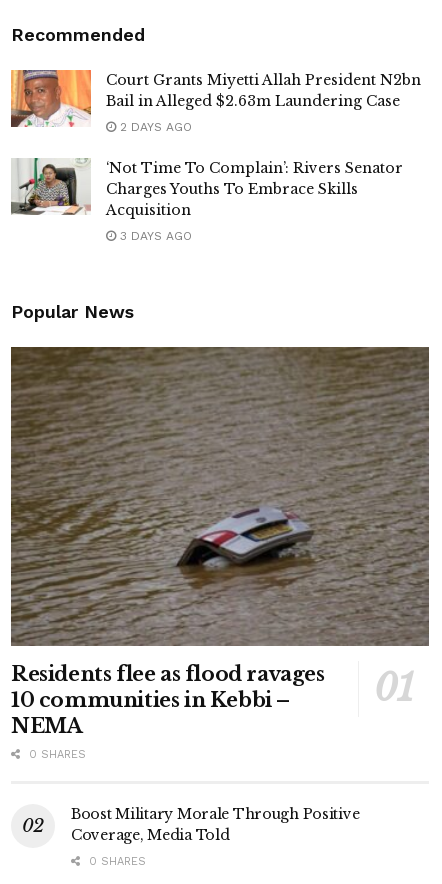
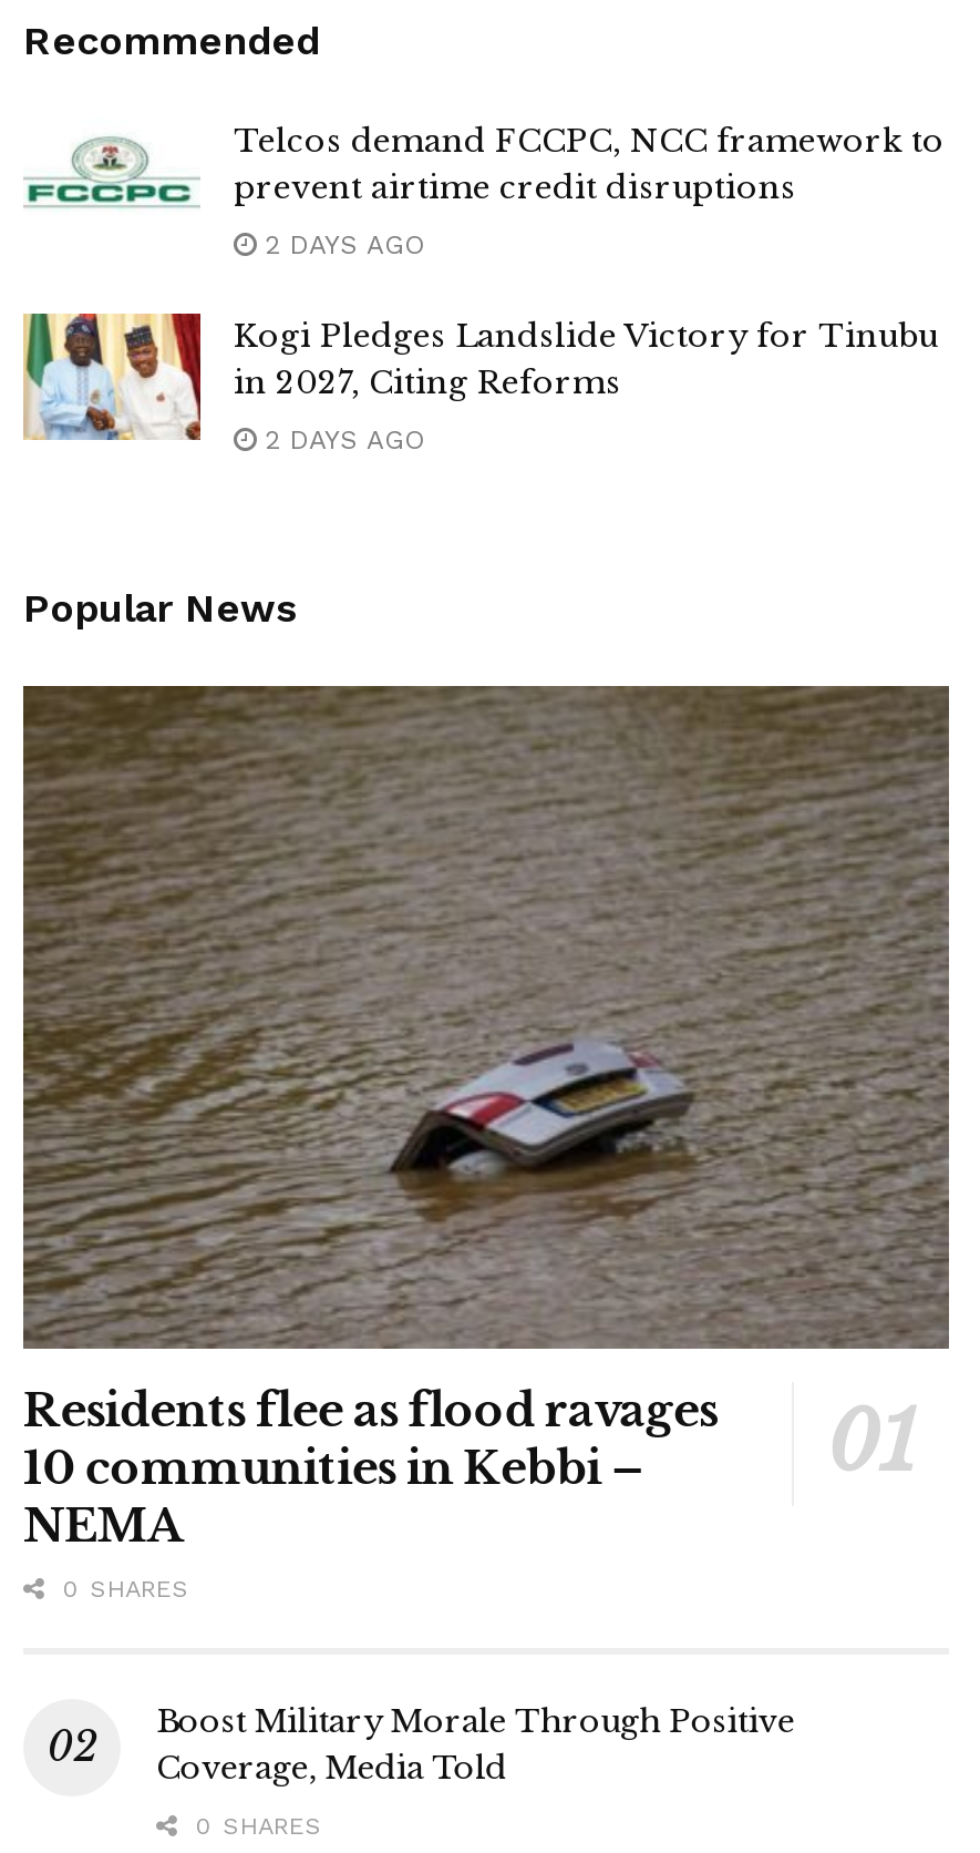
[10,69,421,128] [image] | Court Grants Miyetti Allah President N2bn | Bail in Alleged $2.63m Laundering Case -> [23,119,945,245] [image] | Telcos demand FCCPC, NCC framework to | prevent airtime credit disruptions
[11,157,403,219] [image] | ‘Not Time To Complain’: Rivers Senator | Charges Youths To Embrace Skills | Acquisition -> [23,311,938,442] [image] | Kogi Pledges Landslide Victory for Tinubu | in 2027, Citing Reforms
[116,229,192,243] 3 DAYS AGO -> [256,425,424,456] 2 DAYS AGO

